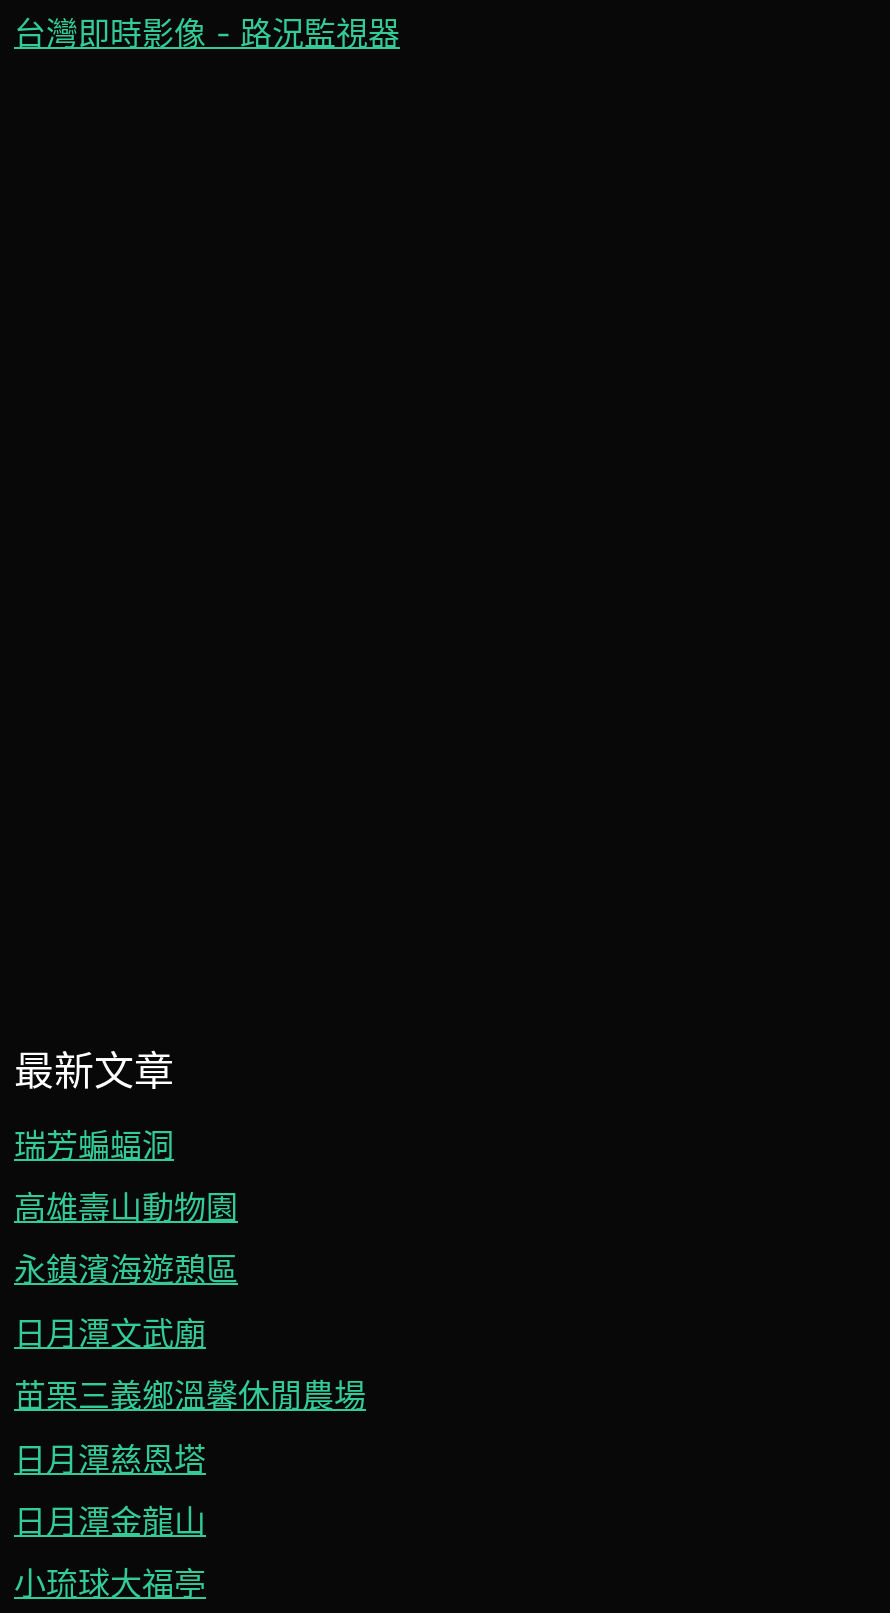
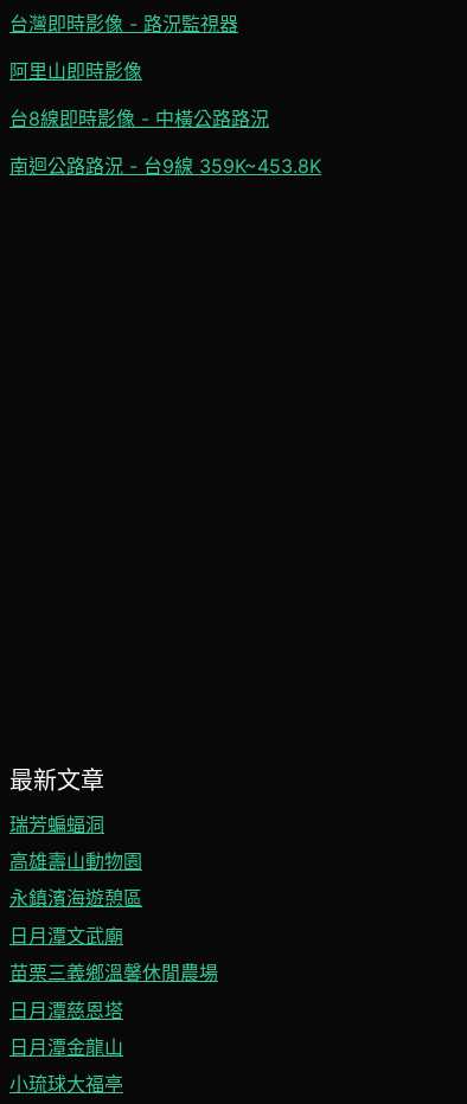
none -> [9,59,321,177] 阿里山即時影像 | 台8線即時影像 - 中橫公路路況 | 南迴公路路況 - 台9線 359K~453.8K

